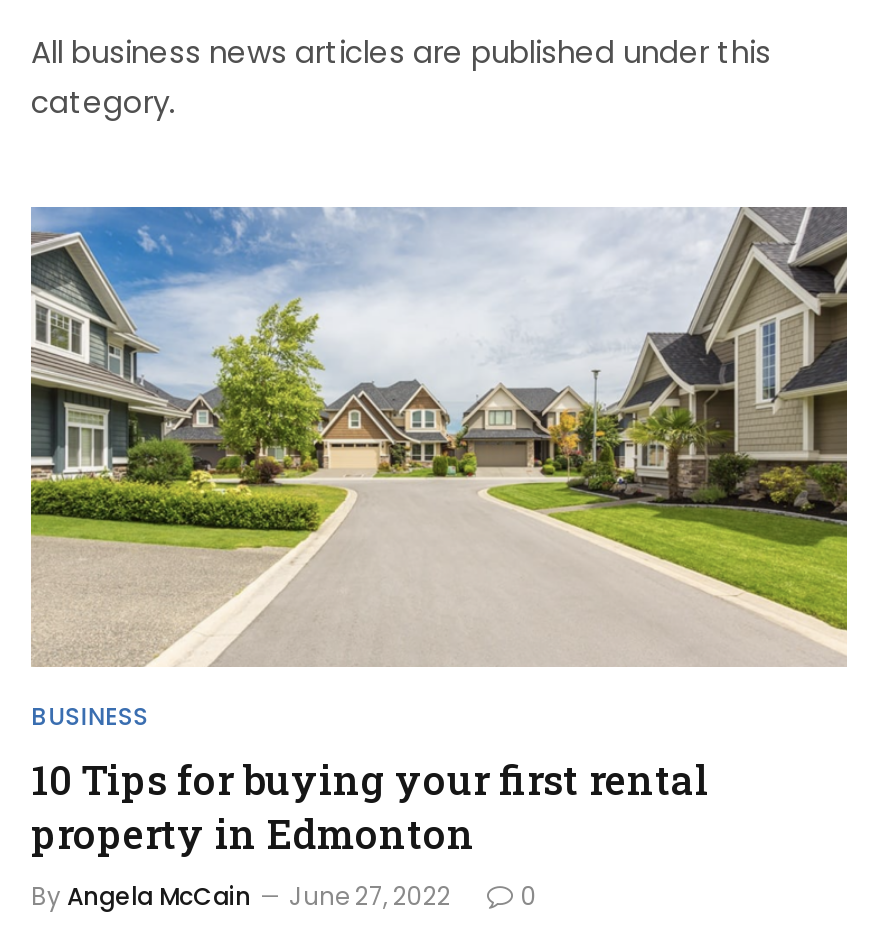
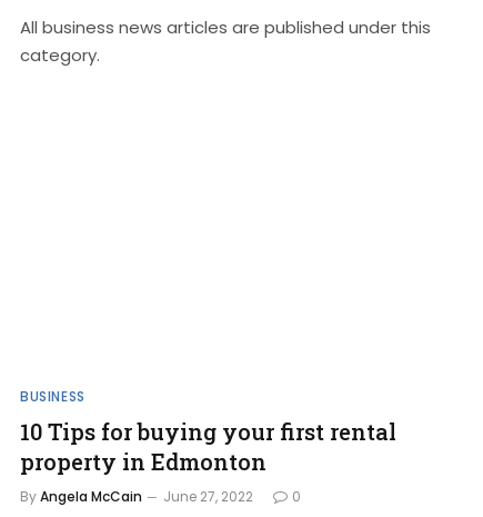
[29,205,849,669] [image] -> none

